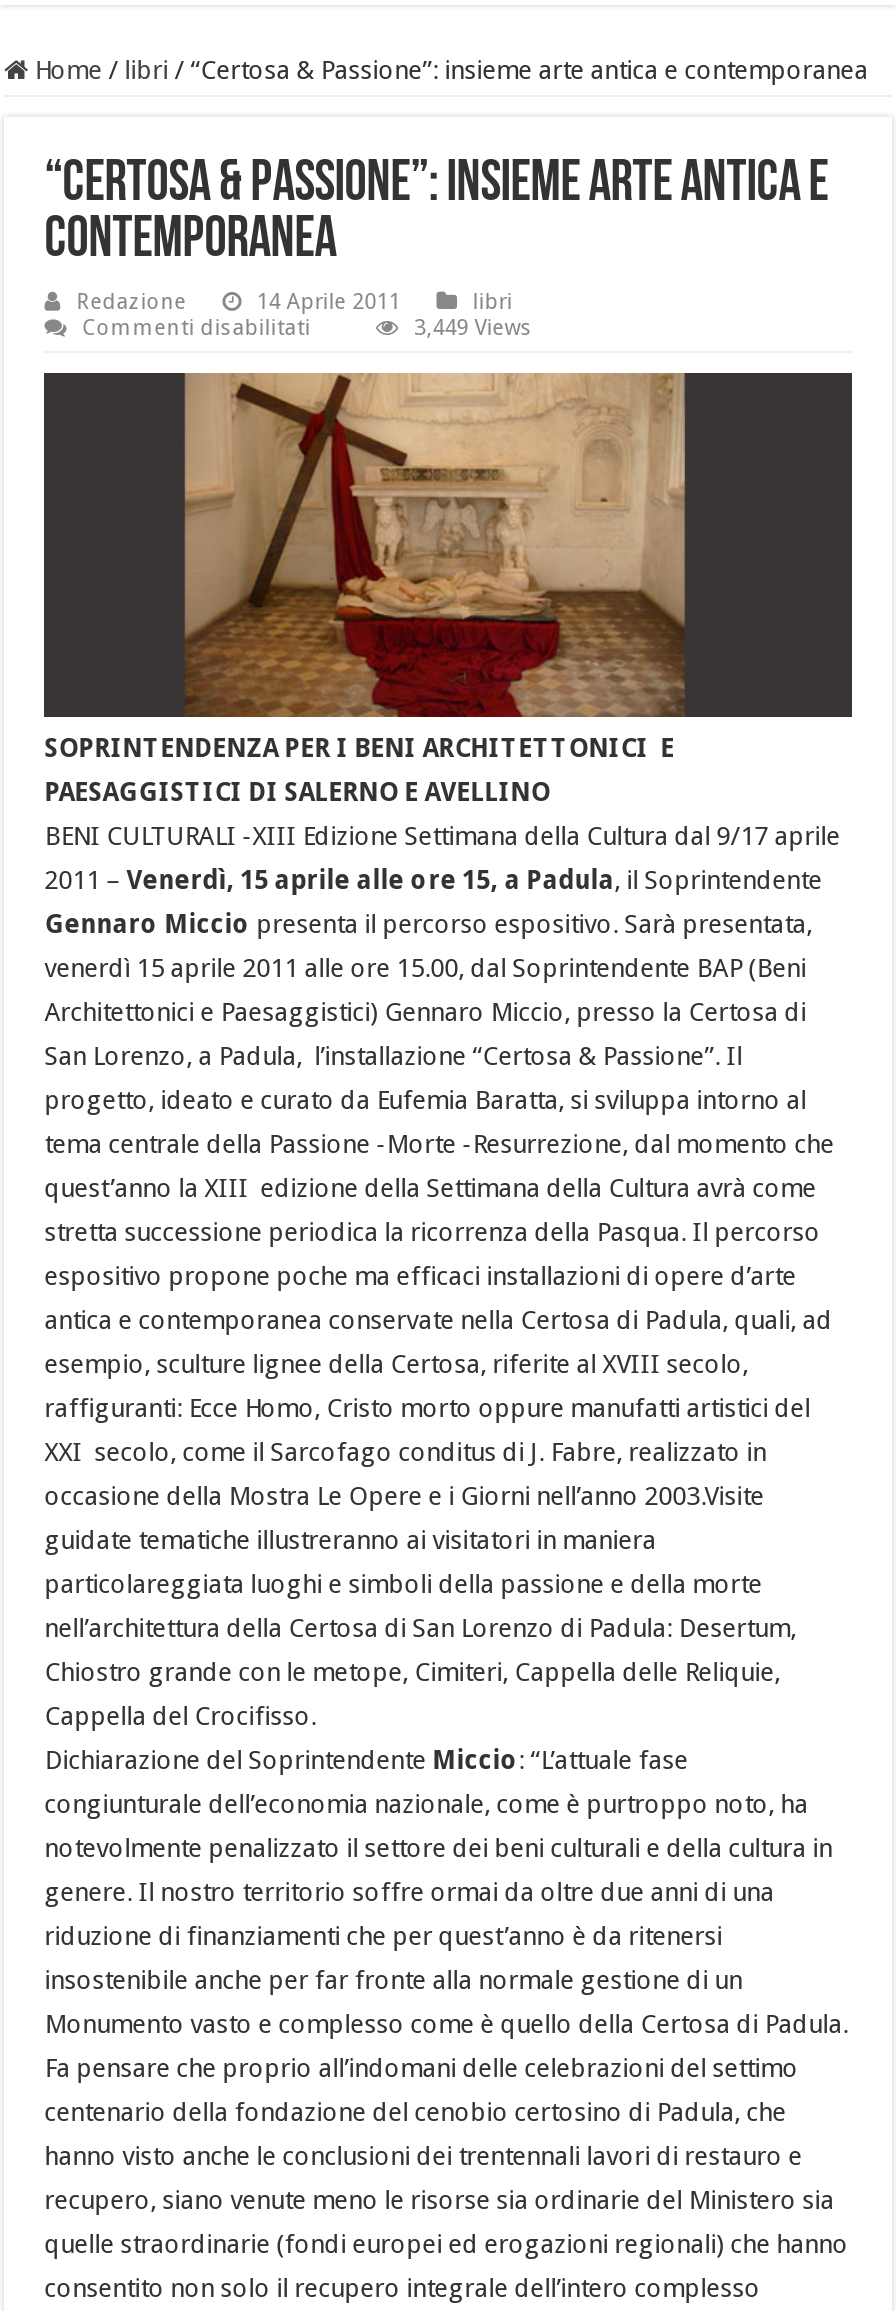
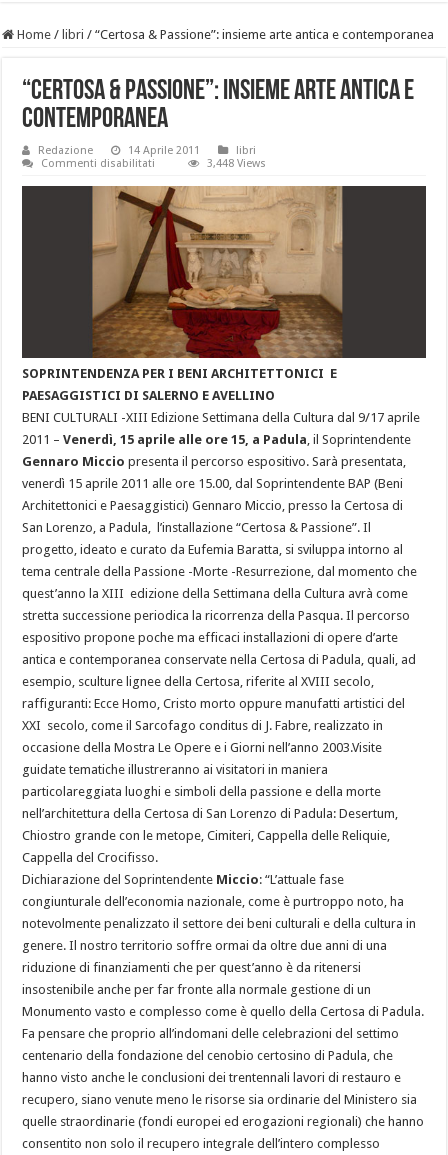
[414,315,532,341] 3,449 Views -> [207,157,266,170] 3,448 Views

